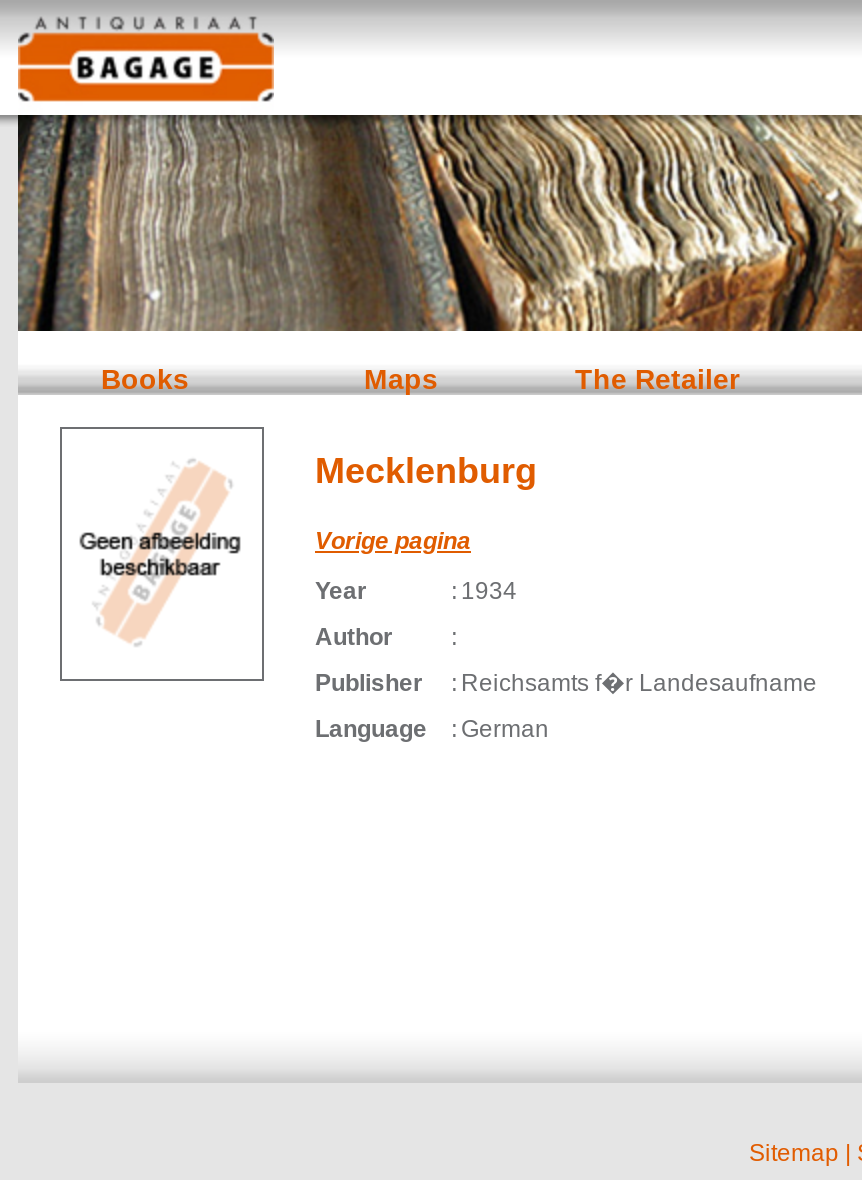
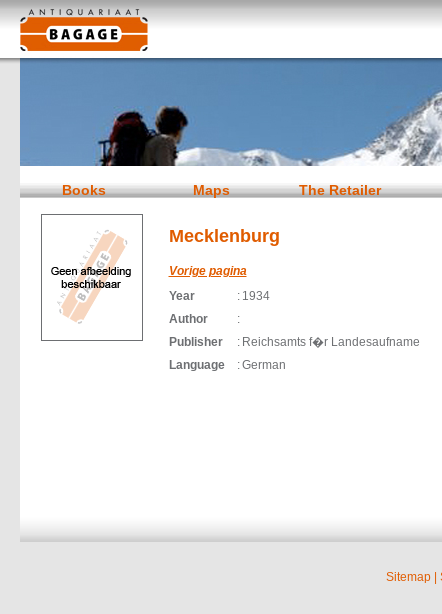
[16,113,856,333] [image] -> [19,57,439,167] [image]

